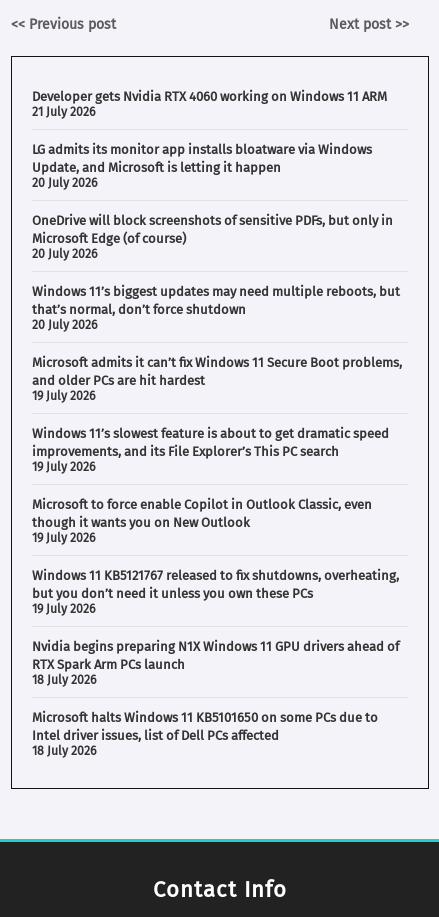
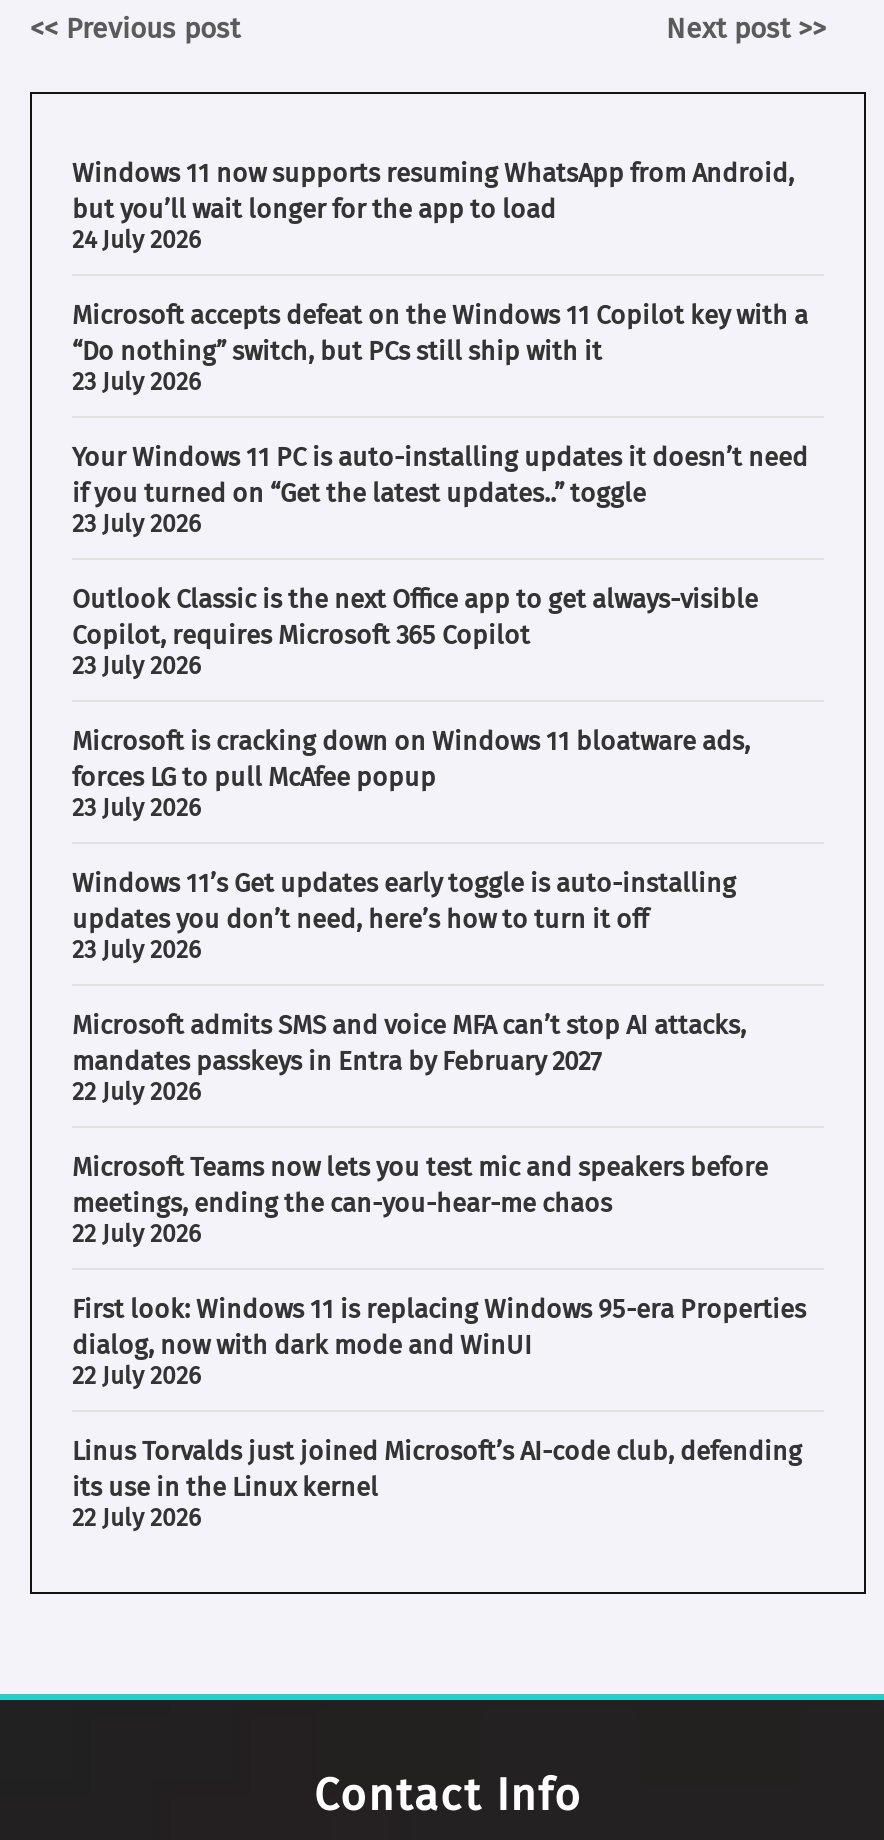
[32,89,387,119] Developer gets Nvidia RTX 4060 working on Windows 11 ARM | 21 July 2026 -> [72,158,794,254] Windows 11 now supports resuming WhatsApp from Android, | but you’ll wait longer for the app to load | 24 July 2026
[32,142,372,190] LG admits its monitor app installs bloatware via Windows | Update, and Microsoft is letting it happen | 20 July 2026 -> [72,300,808,396] Microsoft accepts defeat on the Windows 11 Copilot key with a | “Do nothing” switch, but PCs still ship with it | 23 July 2026
[32,213,393,261] OneDrive will block screenshots of sensitive PDFs, but only in | Microsoft Edge (of course) | 20 July 2026 -> [72,442,808,538] Your Windows 11 PC is auto-installing updates it doesn’t need | if you turned on “Get the latest updates..” toggle | 23 July 2026
[32,284,400,332] Windows 11’s biggest updates may need multiple reboots, but | that’s normal, don’t force shutdown | 20 July 2026 -> [72,584,758,680] Outlook Classic is the next Office app to get always-visible | Copilot, requires Microsoft 365 Copilot | 23 July 2026
[32,355,402,403] Microsoft admits it can’t fix Windows 11 Secure Boot problems, | and older PCs are hit hardest | 19 July 2026 -> [72,726,750,822] Microsoft is cracking down on Windows 11 bloatware ads, | forces LG to pull McAfee popup | 23 July 2026
[32,426,389,474] Windows 11’s slowest feature is about to get dramatic speed | improvements, and its File Explorer’s This PC search | 19 July 2026 -> [72,868,736,964] Windows 11’s Get updates early toggle is auto-installing | updates you don’t need, here’s how to turn it off | 23 July 2026
[32,497,372,545] Microsoft to force enable Copilot in Outlook Classic, even | though it wants you on New Outlook | 19 July 2026 -> [72,1010,746,1106] Microsoft admits SMS and voice MFA can’t stop AI attacks, | mandates passkeys in Entra by February 2027 | 22 July 2026
[32,568,399,616] Windows 11 KB5121767 released to fix shutdowns, overheating, | but you don’t need it unless you own these PCs | 19 July 2026 -> [72,1152,768,1248] Microsoft Teams now lets you test mic and speakers before | meetings, ending the can-you-hear-me chaos | 22 July 2026
[32,639,399,687] Nvidia begins preparing N1X Windows 11 GPU drivers ahead of | RTX Spark Arm PCs launch | 18 July 2026 -> [72,1294,806,1390] First look: Windows 11 is replacing Windows 95-era Properties | dialog, now with dark mode and WinUI | 22 July 2026
[32,710,378,758] Microsoft halts Windows 11 KB5101650 on some PCs due to | Intel driver issues, list of Dell PCs affected | 18 July 2026 -> [72,1436,802,1532] Linus Torvalds just joined Microsoft’s AI-code club, defending | its use in the Linux kernel | 22 July 2026

